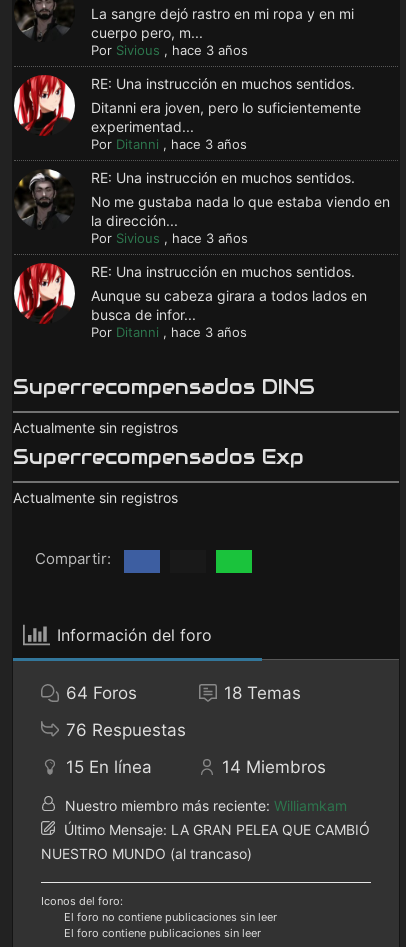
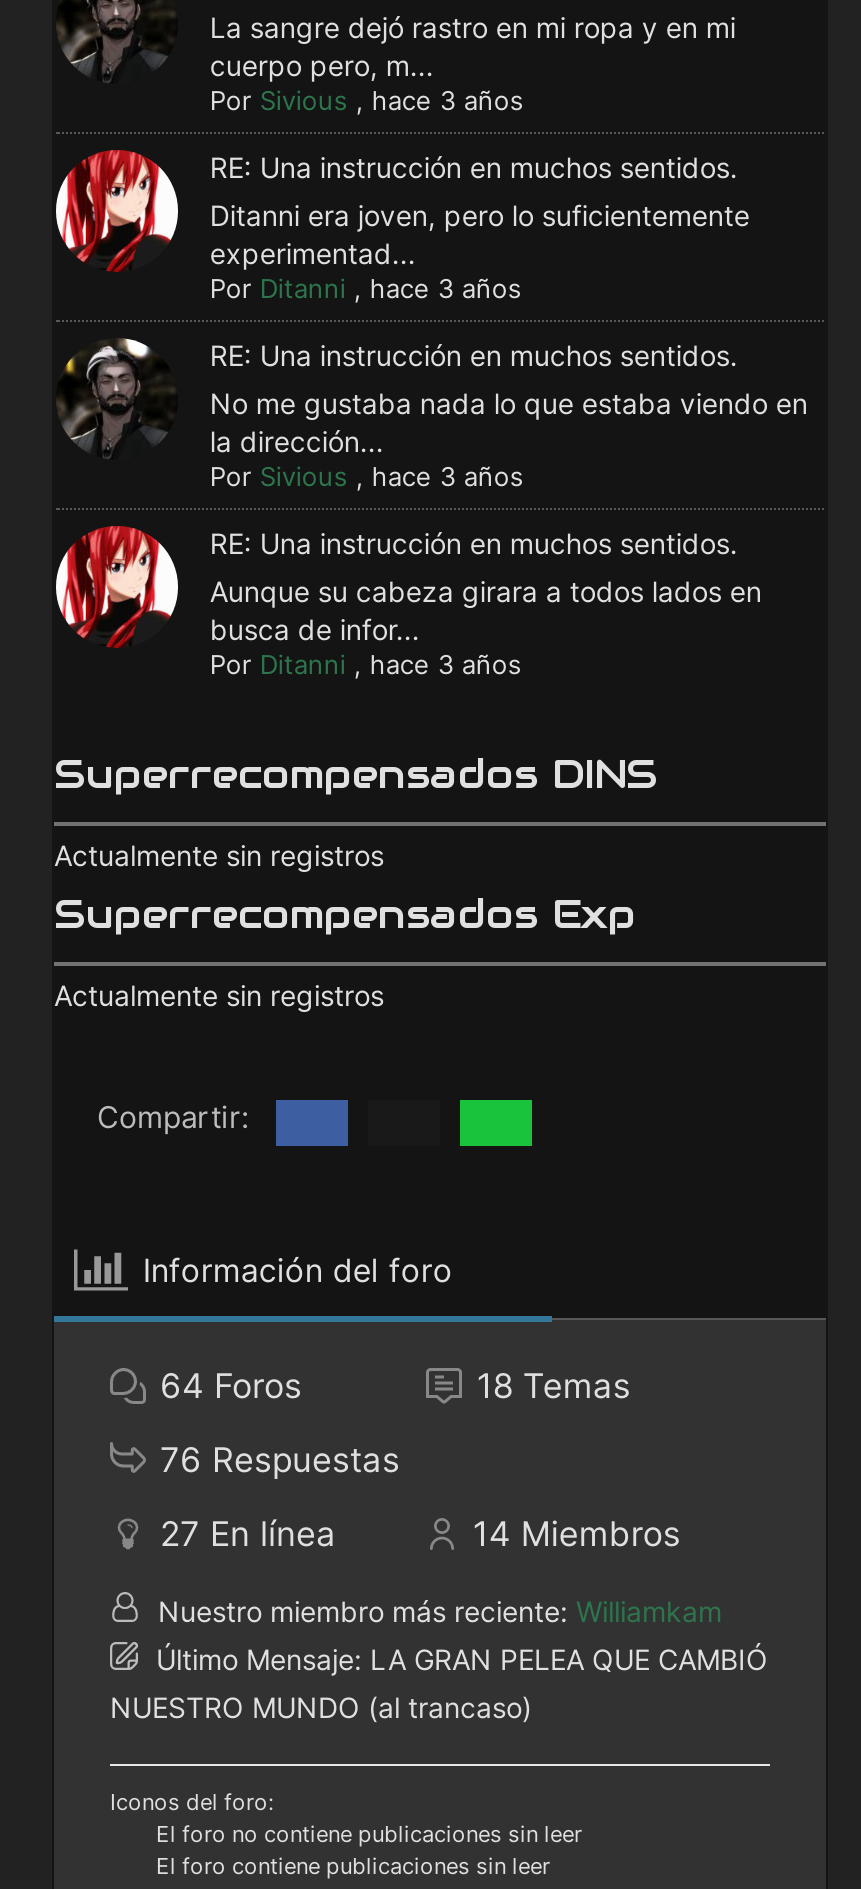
[66,757,152,777] 15 En línea -> [160,1514,336,1554] 27 En línea

